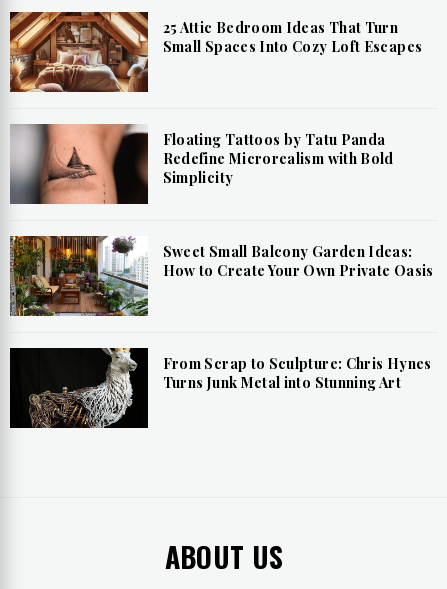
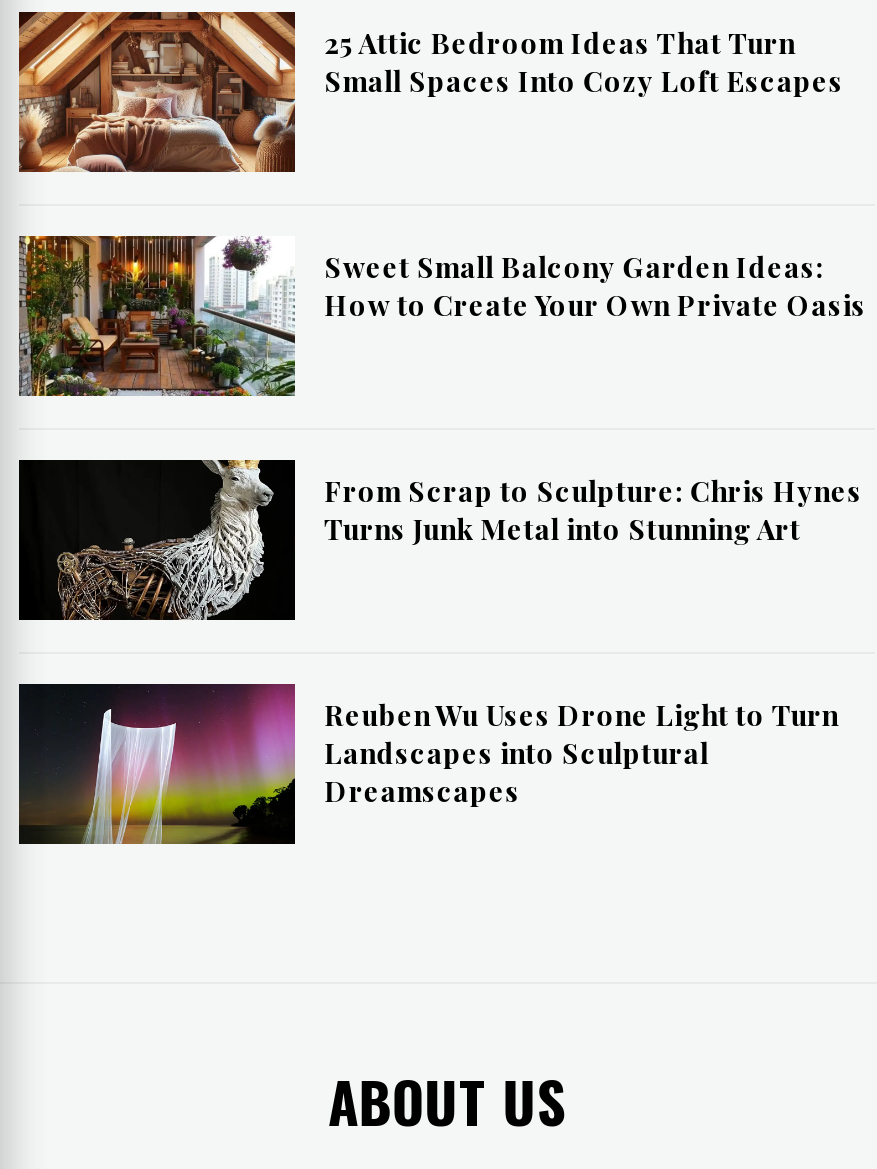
[11,124,394,205] [image] | Floating Tattoos by Tatu Panda | Redefine Microrealism with Bold | Simplicity -> none
moved [9,233,434,392] -> [17,230,866,548]: [image] | Sweet Small Balcony Garden Ideas: | How to Create Your Own Private Oasis | From Scrap to Sculpture: Chris Hynes | Turns Junk Metal into Stunning Art
none -> [19,682,839,846] [image] | Reuben Wu Uses Drone Light to Turn | Landscapes into Sculptural | Dreamscapes

